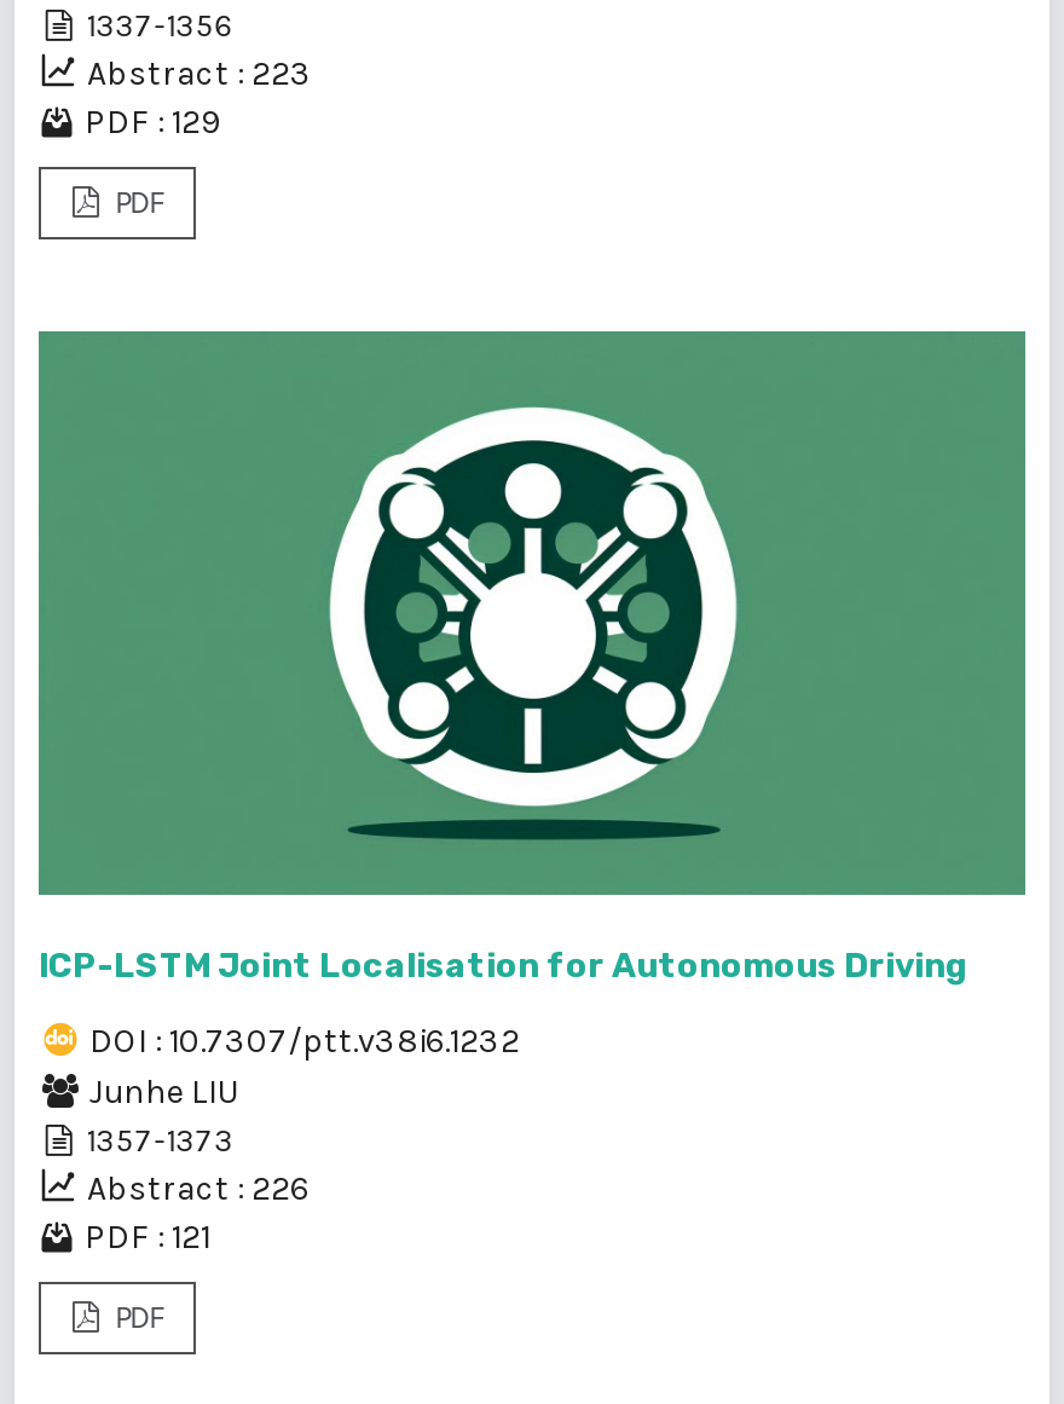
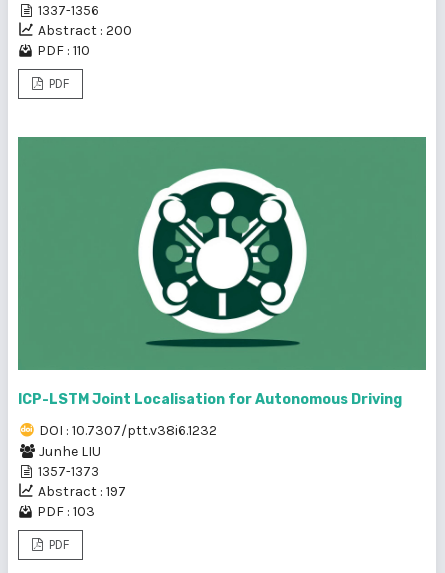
[87,52,312,93] Abstract : 223 -> [38,21,132,38] Abstract : 200
[85,100,220,141] PDF : 129 -> [37,41,90,58] PDF : 110
[87,1167,310,1208] Abstract : 226 -> [38,483,126,500] Abstract : 197
[85,1216,210,1257] PDF : 121 -> [37,503,95,520] PDF : 103

